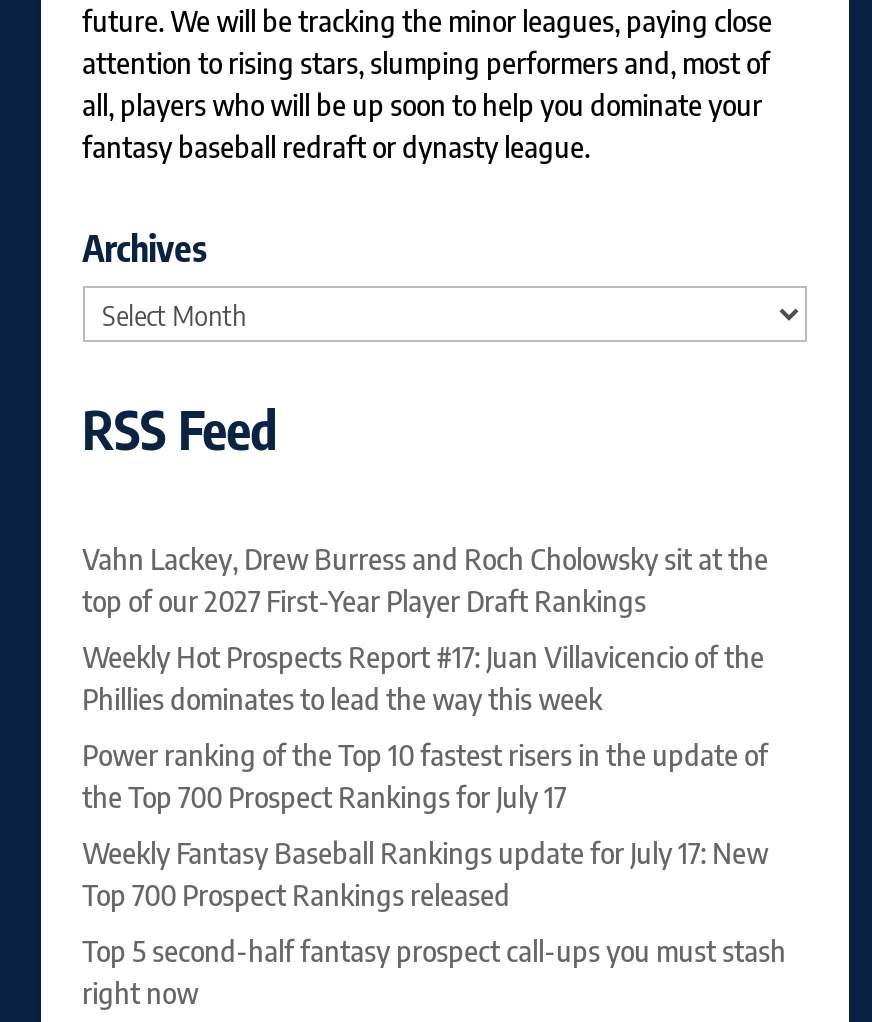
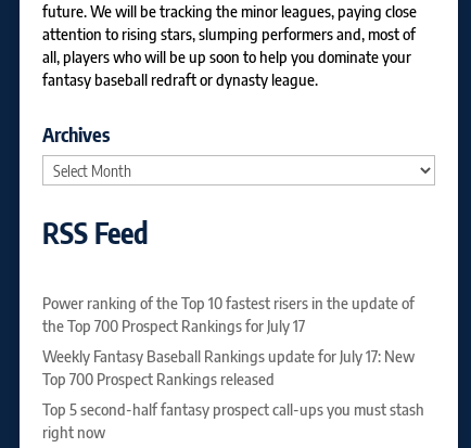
[82,542,768,716] Vahn Lackey, Drew Burress and Roch Cholowsky sit at the | top of our 2027 First-Year Player Draft Rankings | Weekly Hot Prospects Report #17: Juan Villavicencio of the | Phillies dominates to lead the way this week -> none

